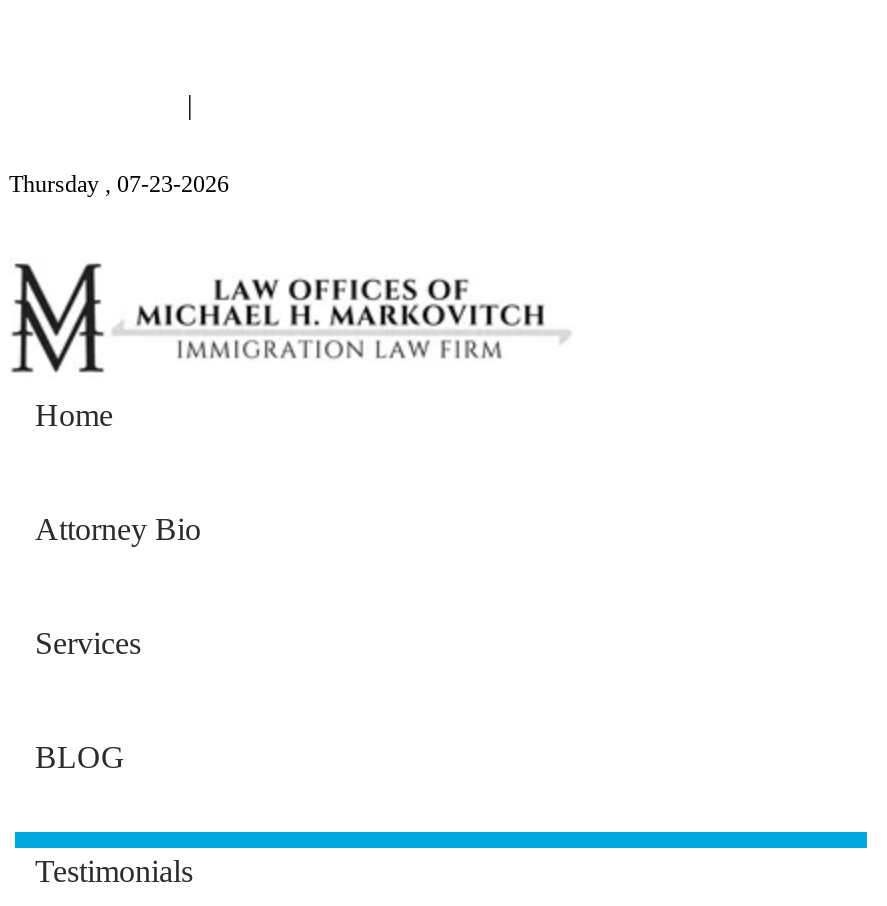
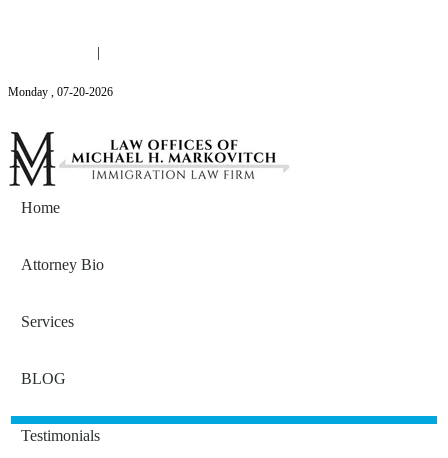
[9,170,229,198] Thursday, 07-23-2026 -> [8,85,113,99] Monday, 07-20-2026

